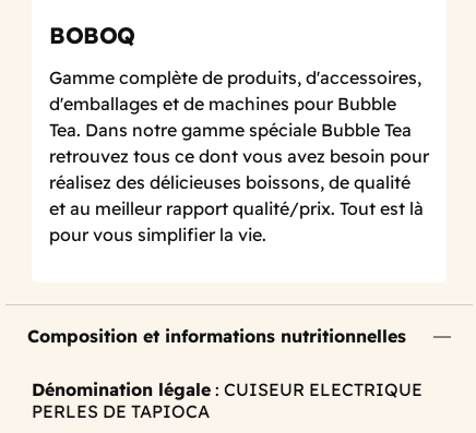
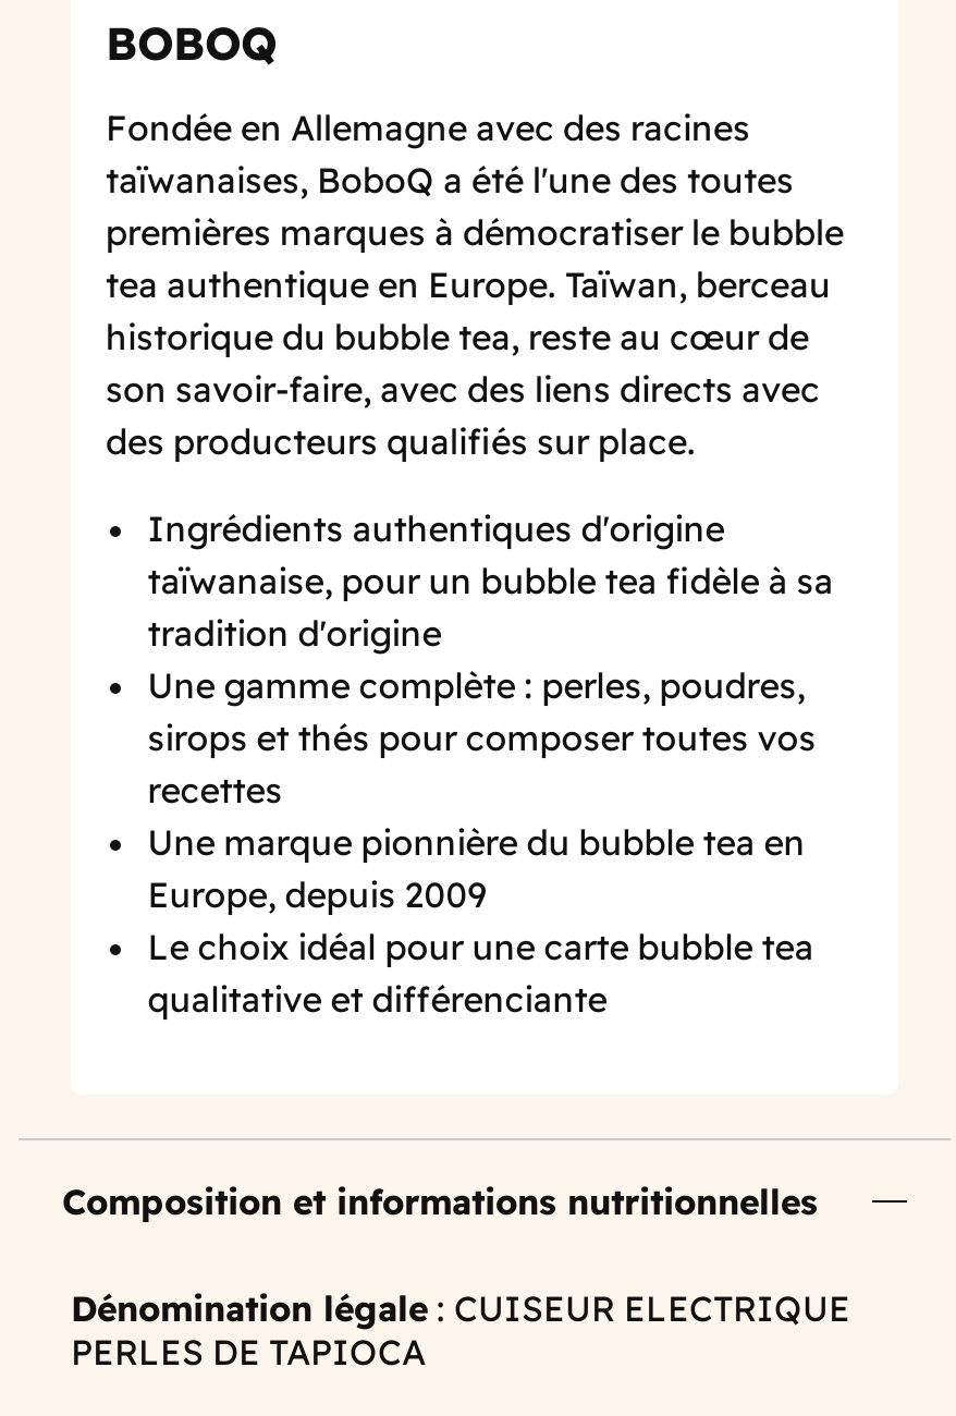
[49,67,429,246] Gamme complète de produits, d'accessoires, | d'emballages et de machines pour Bubble | Tea. Dans notre gamme spéciale Bubble Tea | retrouvez tous ce dont vous avez besoin pour | réalisez des délicieuses boissons, de qualité | et au meilleur rapport qualité/prix. Tout est là | pour vous simplifier la vie. -> [106,105,844,1020] Fondée en Allemagne avec des racines | taïwanaises, BoboQ a été l'une des toutes | premières marques à démocratiser le bubble | tea authentique en Europe. Taïwan, berceau | historique du bubble tea, reste au cœur de | son savoir-faire, avec des liens directs avec | des producteurs qualifiés sur place. | Ingrédients authentiques d'origine | taïwanaise, pour un bubble tea fidèle à sa | tradition d'origine | Une gamme complète : perles, poudres, | sirops et thés pour composer toutes vos | recettes | Une marque pionnière du bubble tea en | Europe, depuis 2009 | Le choix idéal pour une carte bubble tea | qualitative et différenciante

